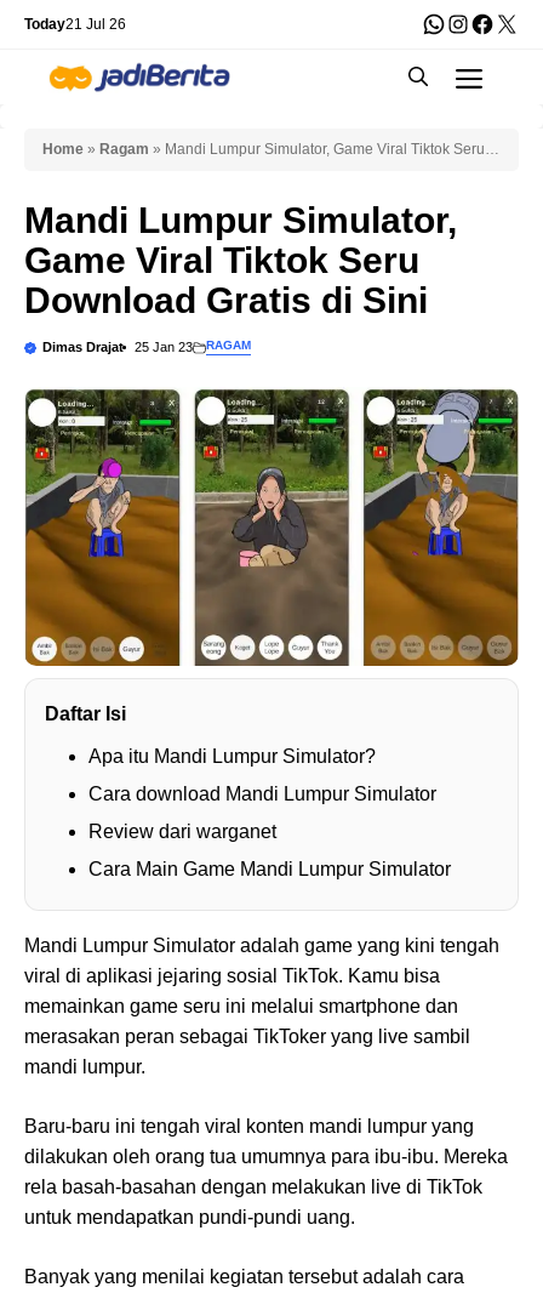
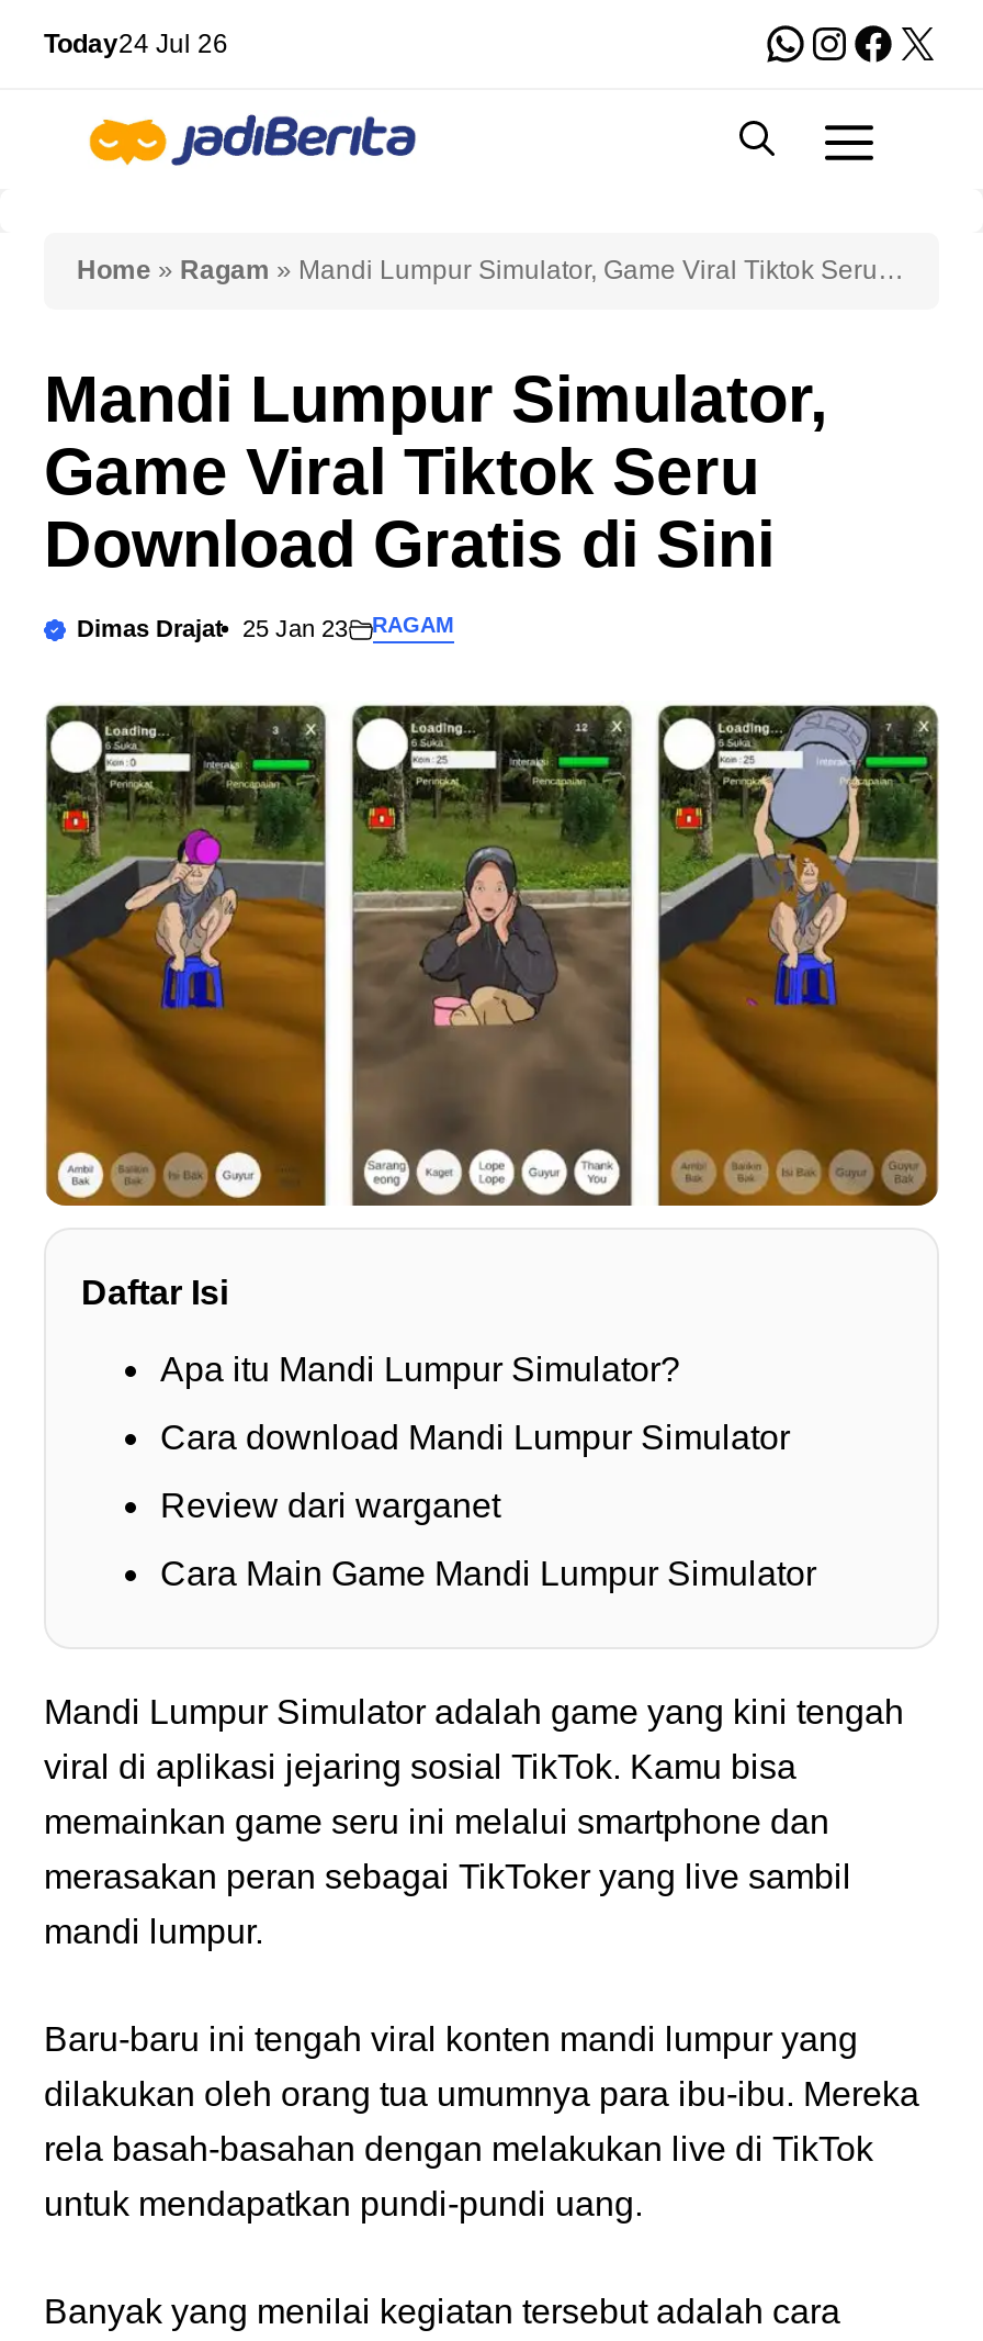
[24,16,126,33] Today21 Jul 26 -> [44,29,228,59] Today24 Jul 26

